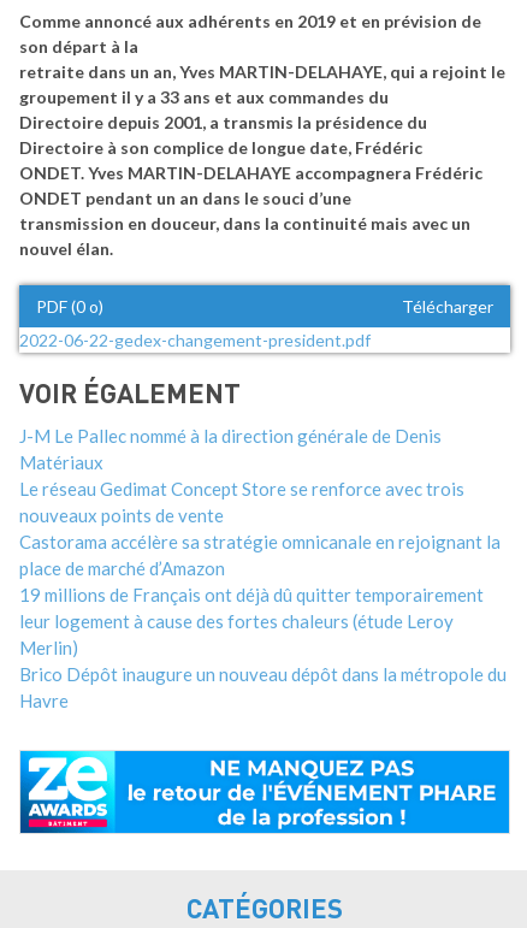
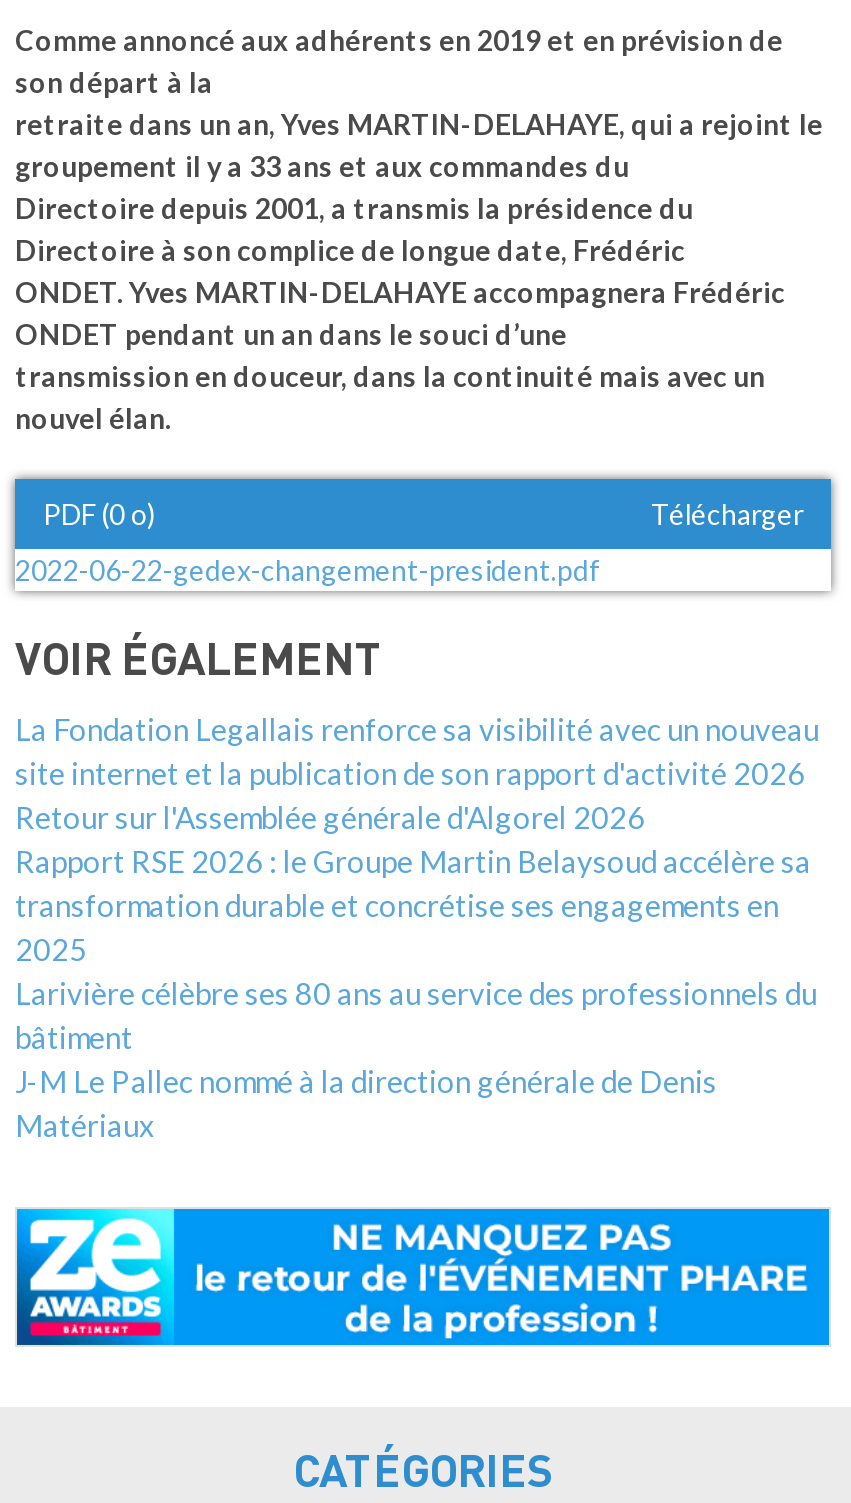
none -> [15,711,819,1055] La Fondation Legallais renforce sa visibilité avec un nouveau | site internet et la publication de son rapport d'activité 2026 | Retour sur l'Assemblée générale d'Algorel 2026 | Rapport RSE 2026 : le Groupe Martin Belaysoud accélère sa | transformation durable et concrétise ses engagements en | 2025 | Larivière célèbre ses 80 ans au service des professionnels du | bâtiment
moved [19,425,442,473] -> [15,1063,717,1143]: J-M Le Pallec nommé à la direction générale de Denis | Matériaux
[19,478,507,711] Le réseau Gedimat Concept Store se renforce avec trois | nouveaux points de vente | Castorama accélère sa stratégie omnicanale en rejoignant la | place de marché d’Amazon | 19 millions de Français ont déjà dû quitter temporairement | leur logement à cause des fortes chaleurs (étude Leroy | Merlin) | Brico Dépôt inaugure un nouveau dépôt dans la métropole du | Havre -> none

